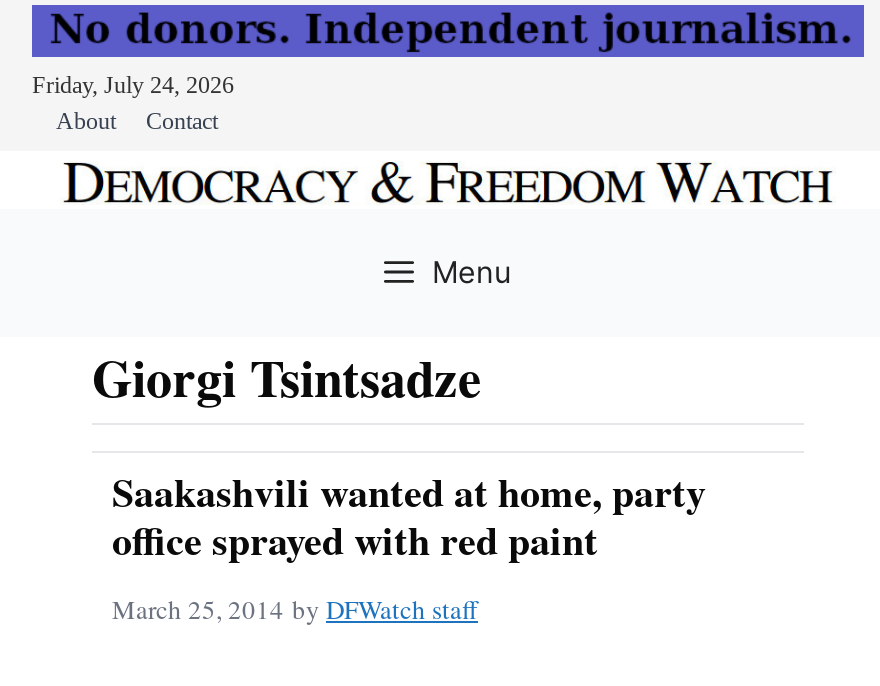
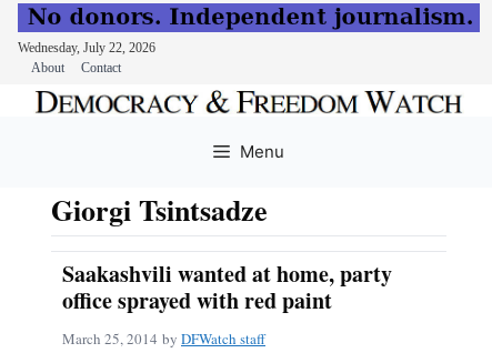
[32,71,234,99] Friday, July 24, 2026 -> [18,40,155,55] Wednesday, July 22, 2026

